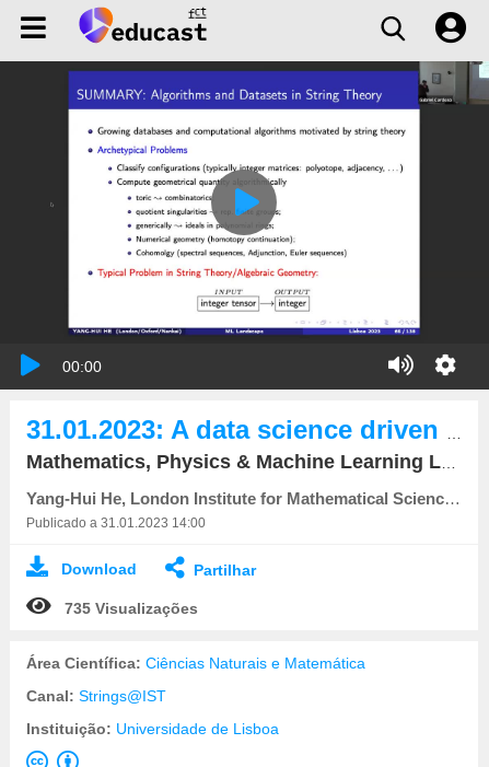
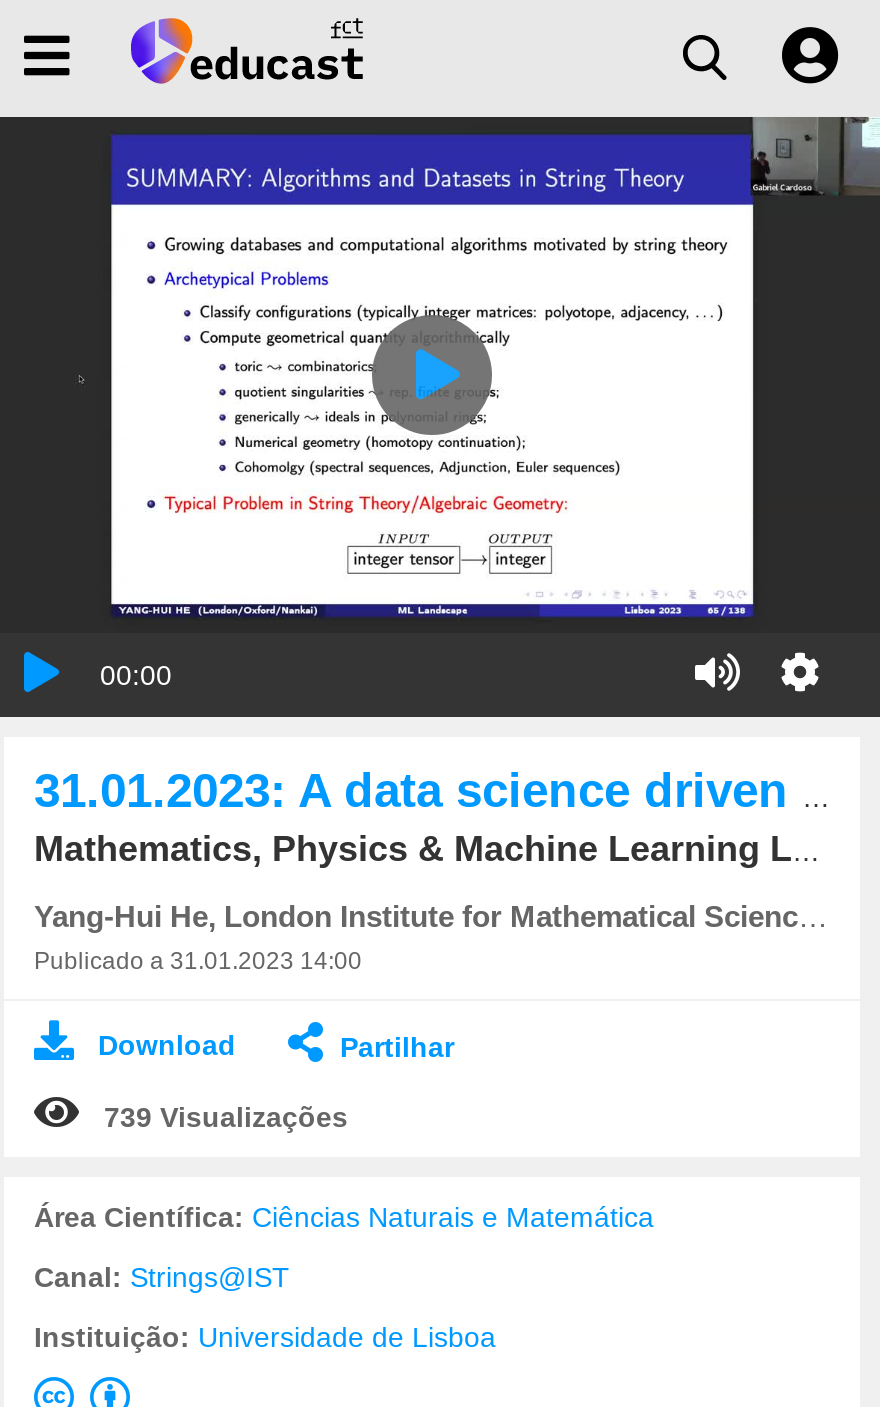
[65,599,198,617] 735 Visualizações -> [104,1100,348,1132] 739 Visualizações

